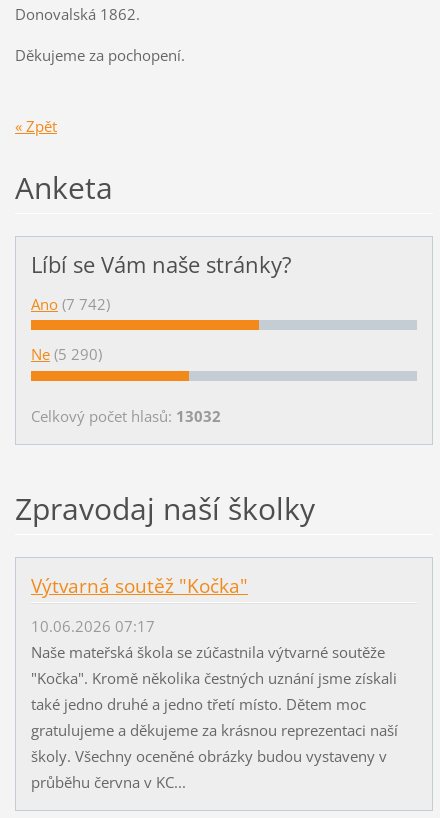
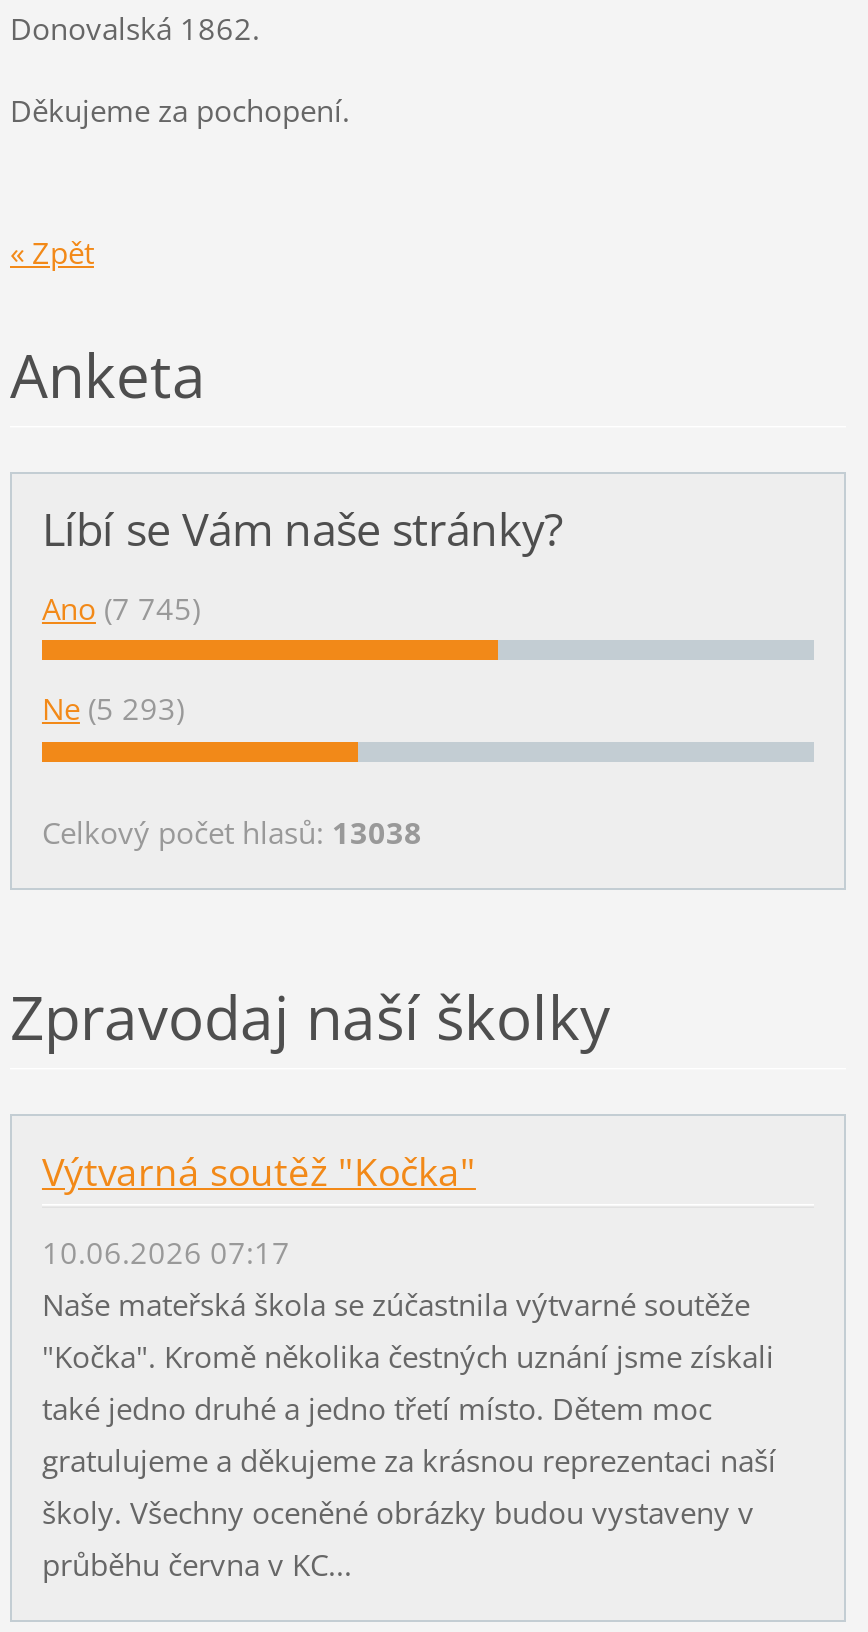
[31,294,110,314] Ano (7 742) -> [42,588,200,628] Ano (7 745)
[31,344,102,364] Ne (5 290) -> [42,689,184,729] Ne (5 293)
[31,406,221,426] Celkový počet hlasů: 13032 -> [42,813,422,853] Celkový počet hlasů: 13038

